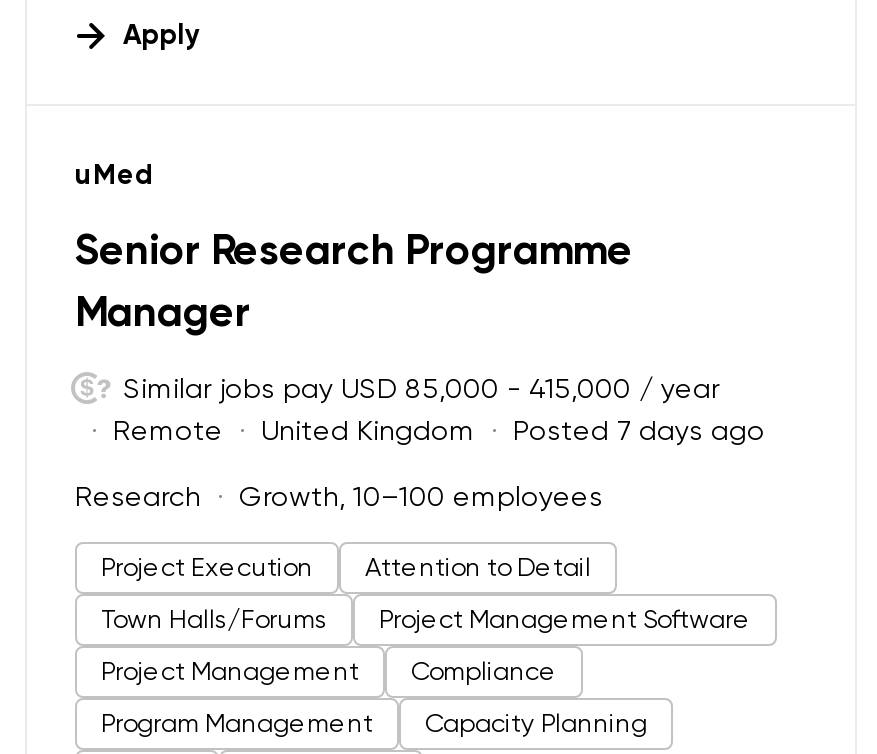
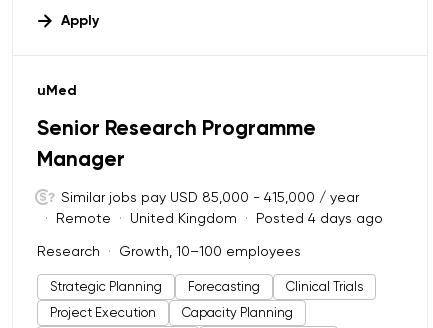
[513,414,765,446] Posted 7 days ago -> [256,210,383,226] Posted 4 days ago
none -> [50,279,363,294] Strategic Planning | Forecasting | Clinical Trials
[101,552,751,738] Attention to Detail | Town Halls/Forums | Project Management Software | Project Management | Compliance | Program Management -> none
moved [101,552,313,582] -> [50,305,156,320]: Project Execution

